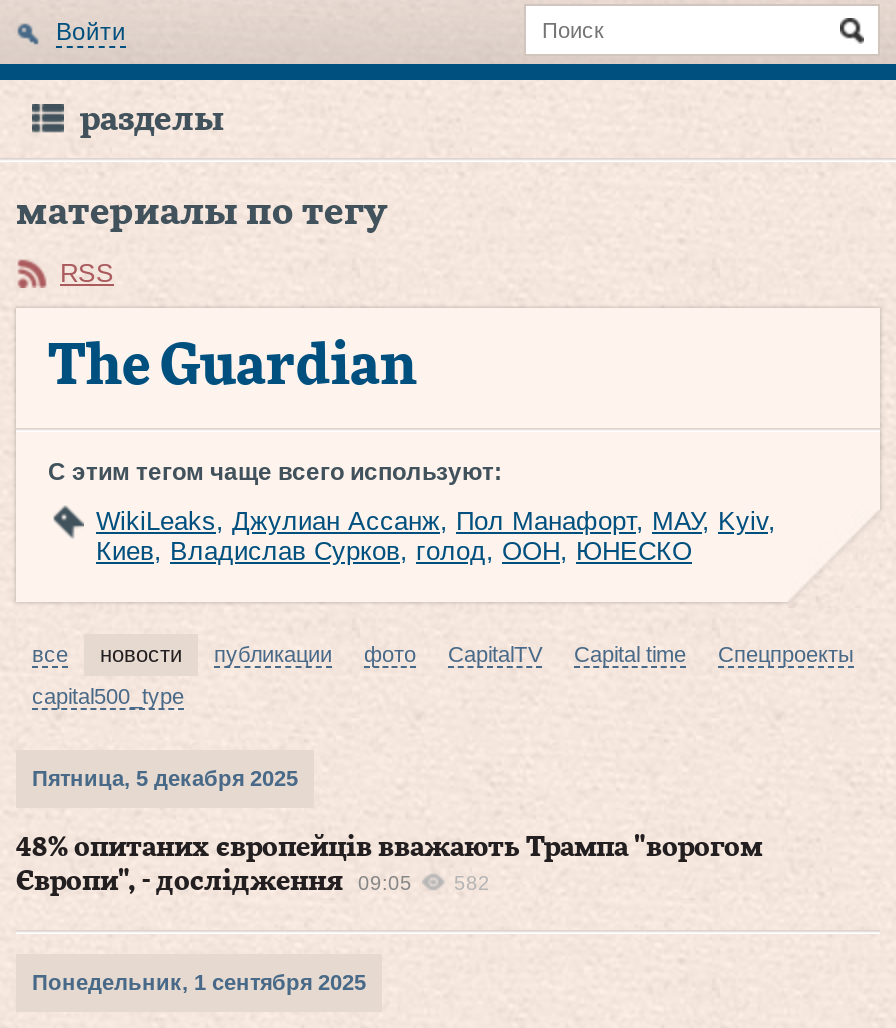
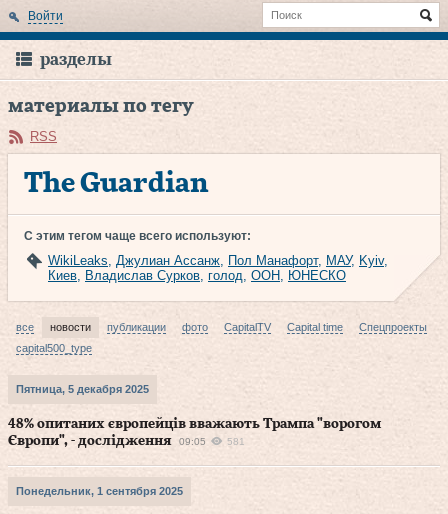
[16,868,490,896] Європи", - дослідження 09:05 582 -> [8,434,245,448] Європи", - дослідження 09:05 581

